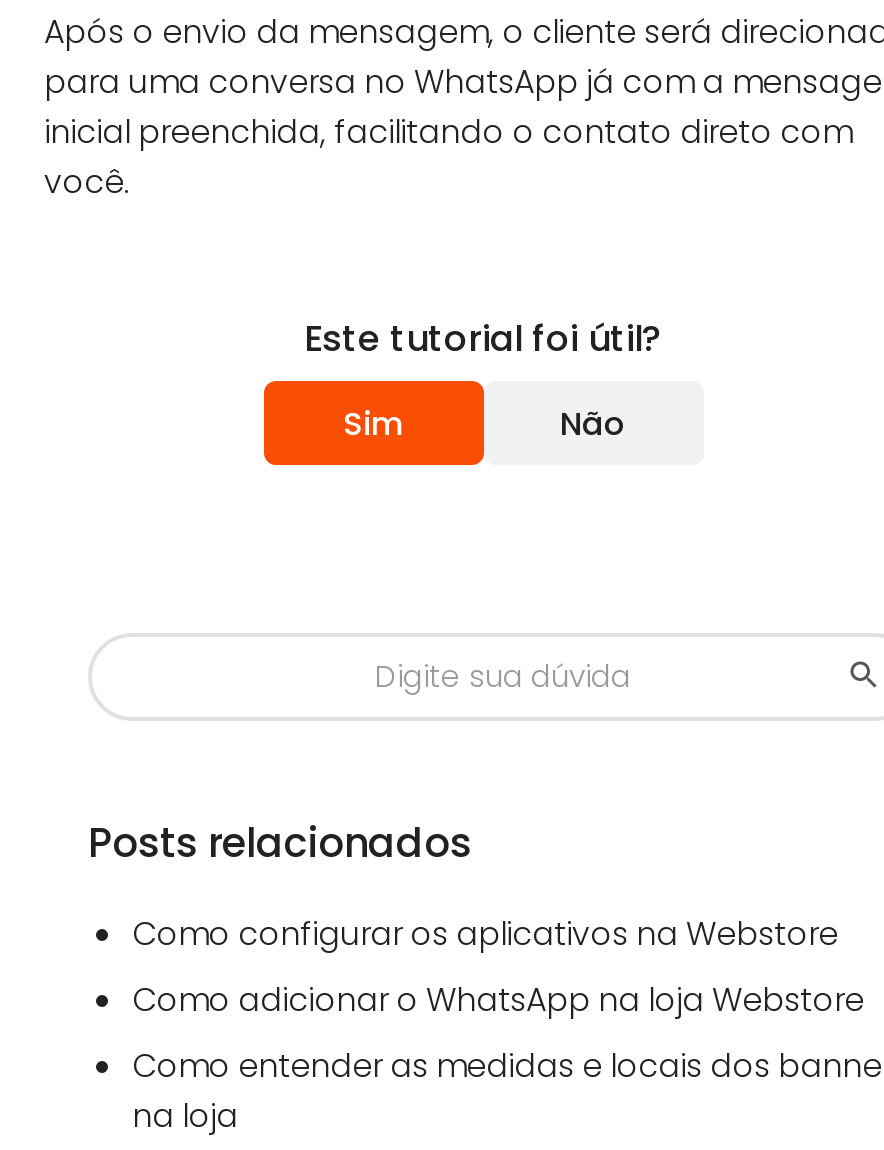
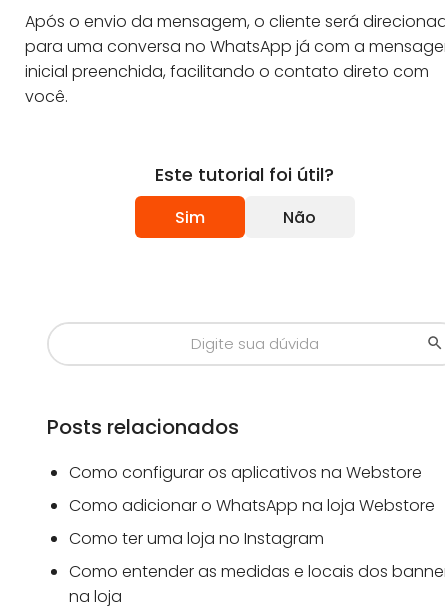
none -> [69,527,324,550] Como ter uma loja no Instagram

